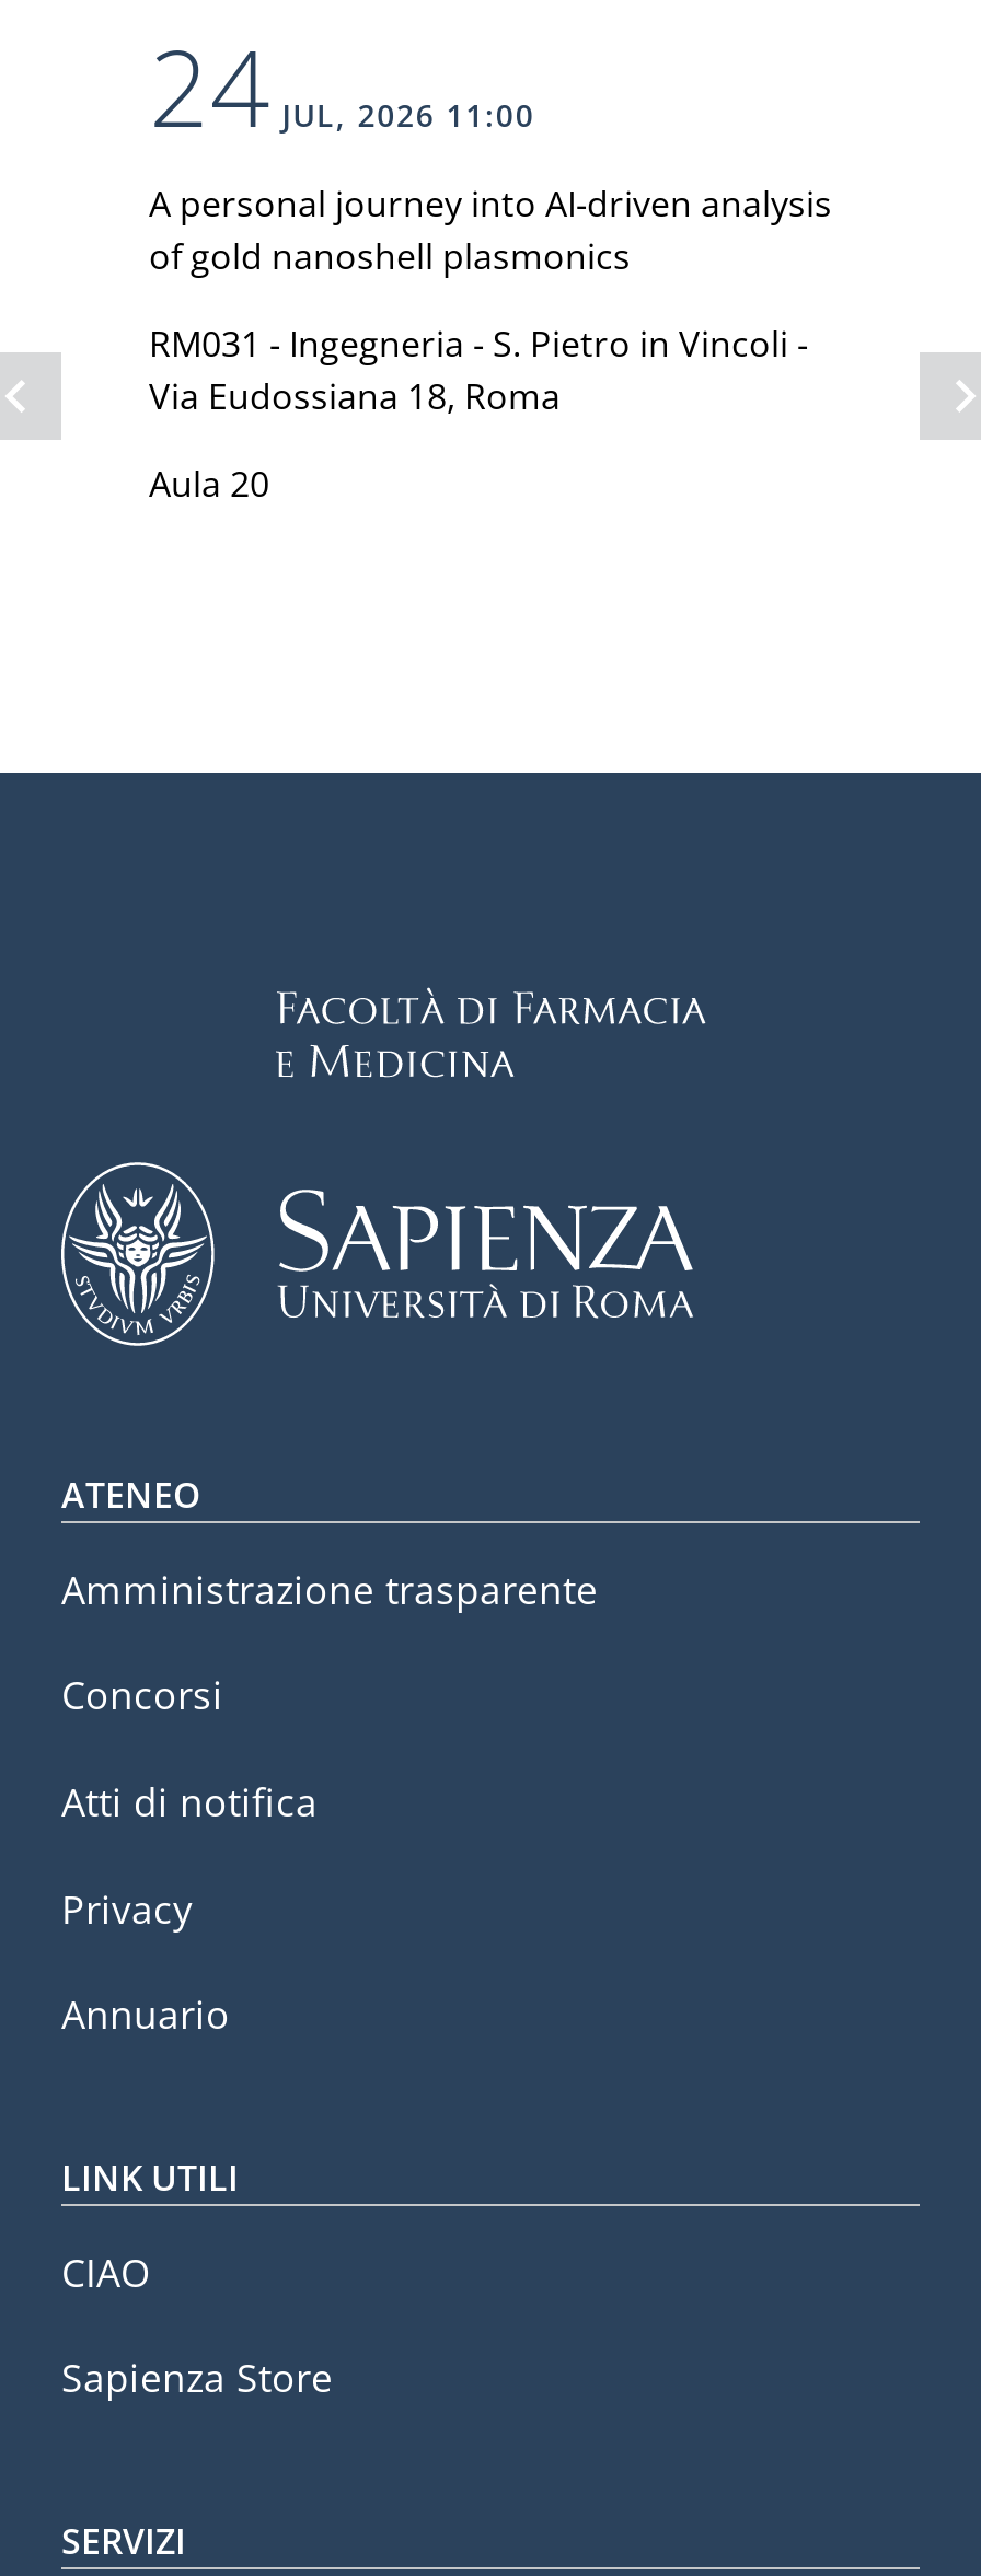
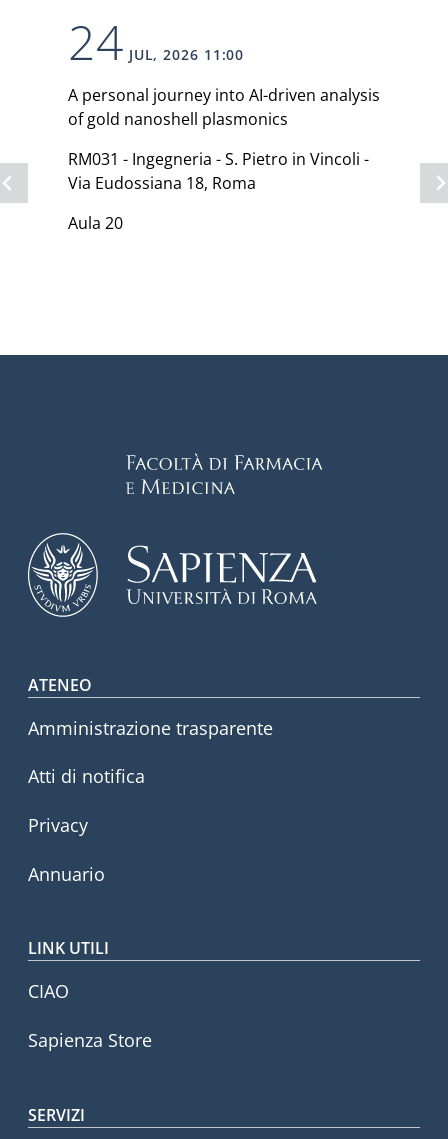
[61,1669,223,1721] Concorsi -> none

